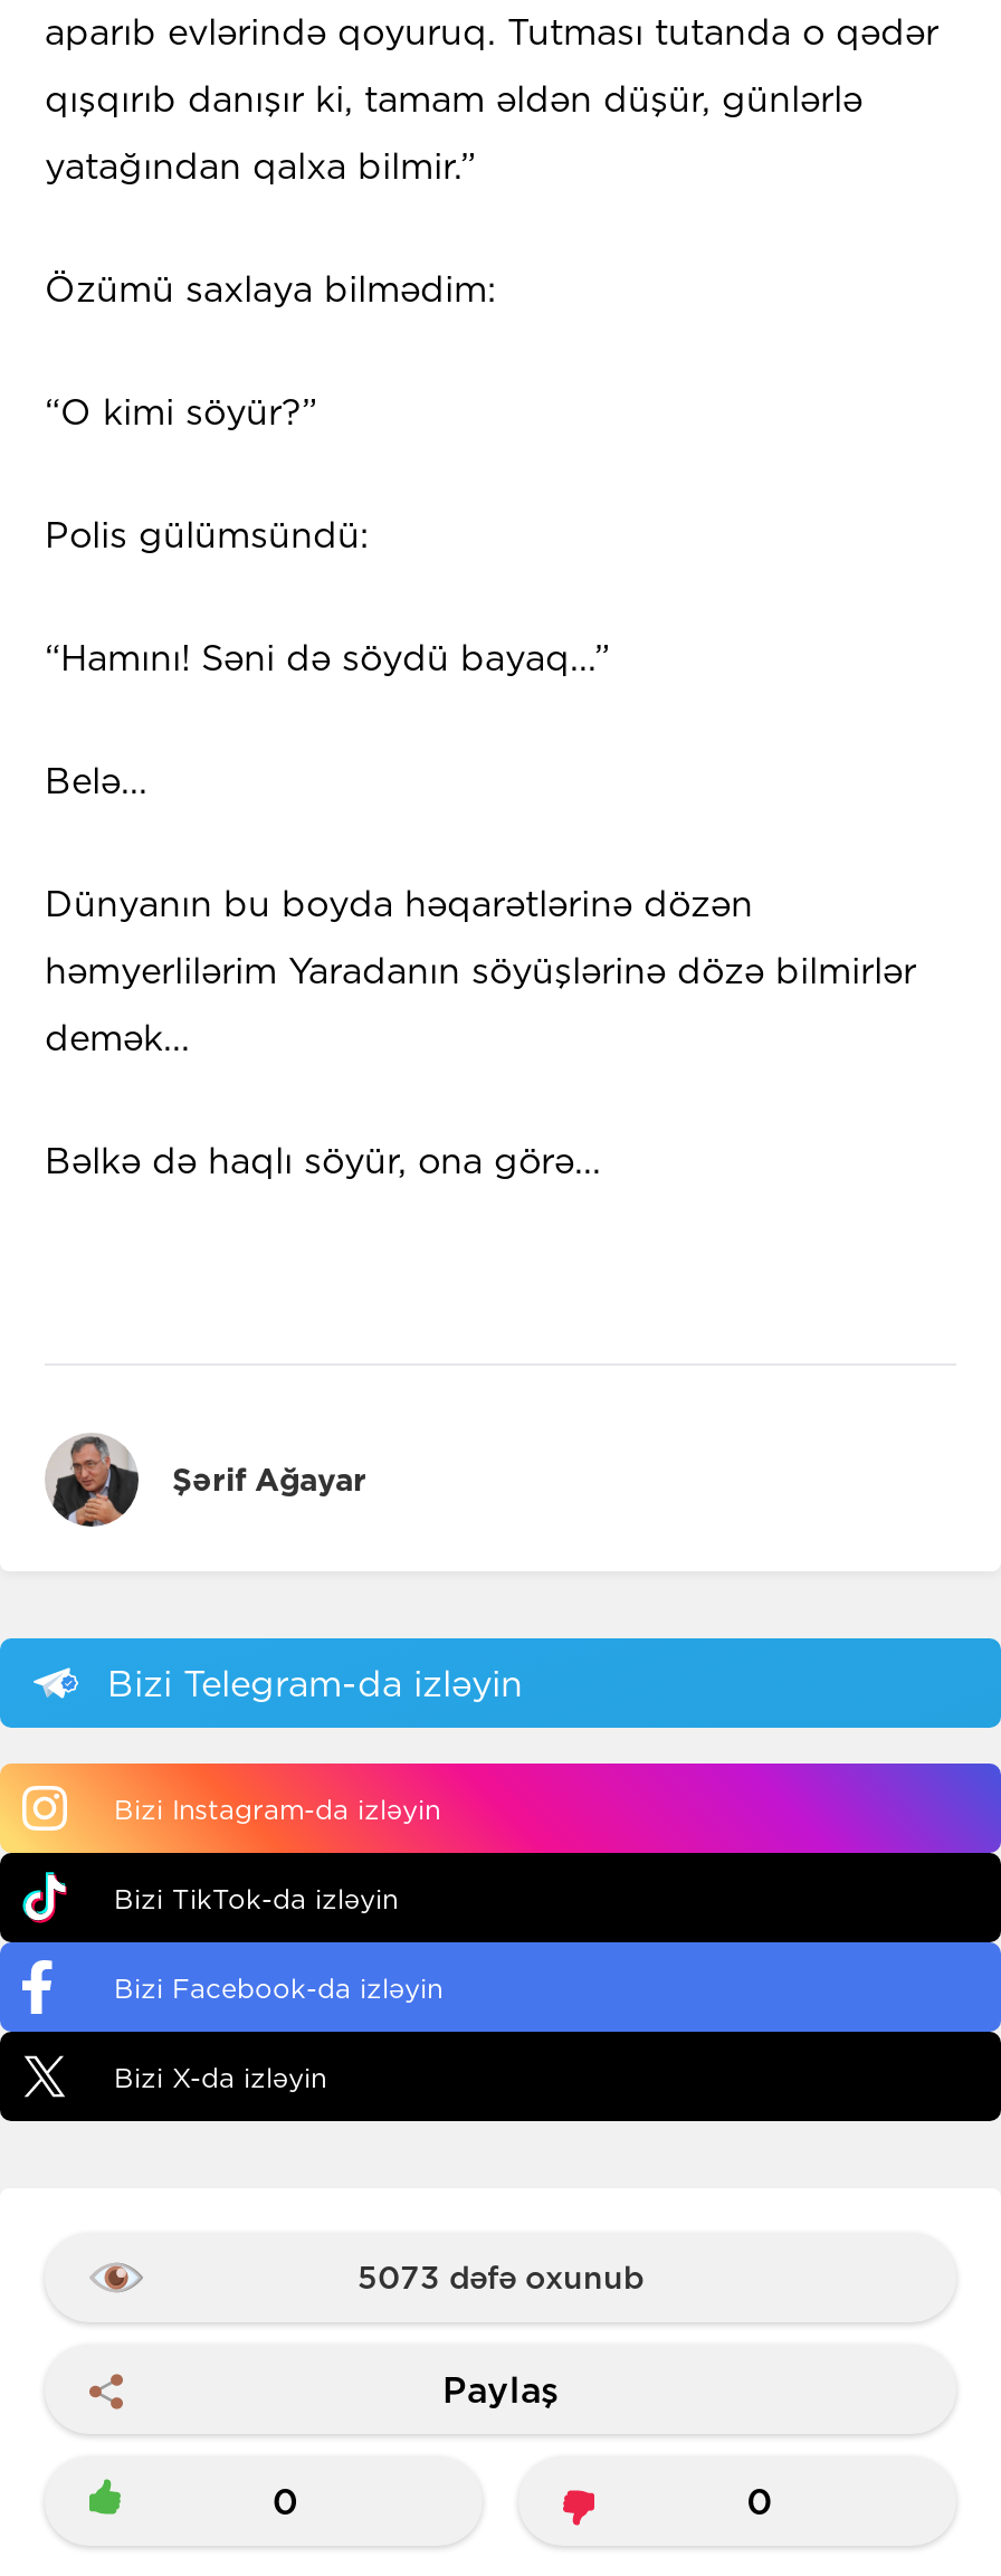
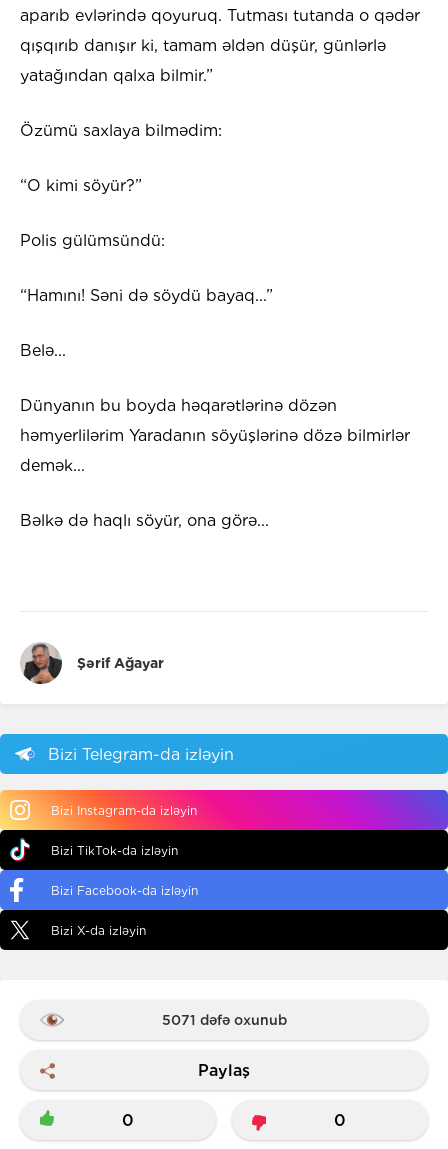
[357,2260,643,2296] 5073 dəfə oxunub -> [161,1012,286,1028] 5071 dəfə oxunub

